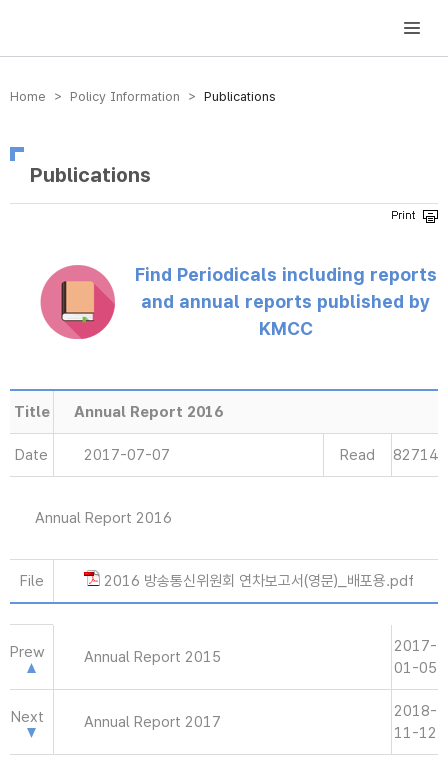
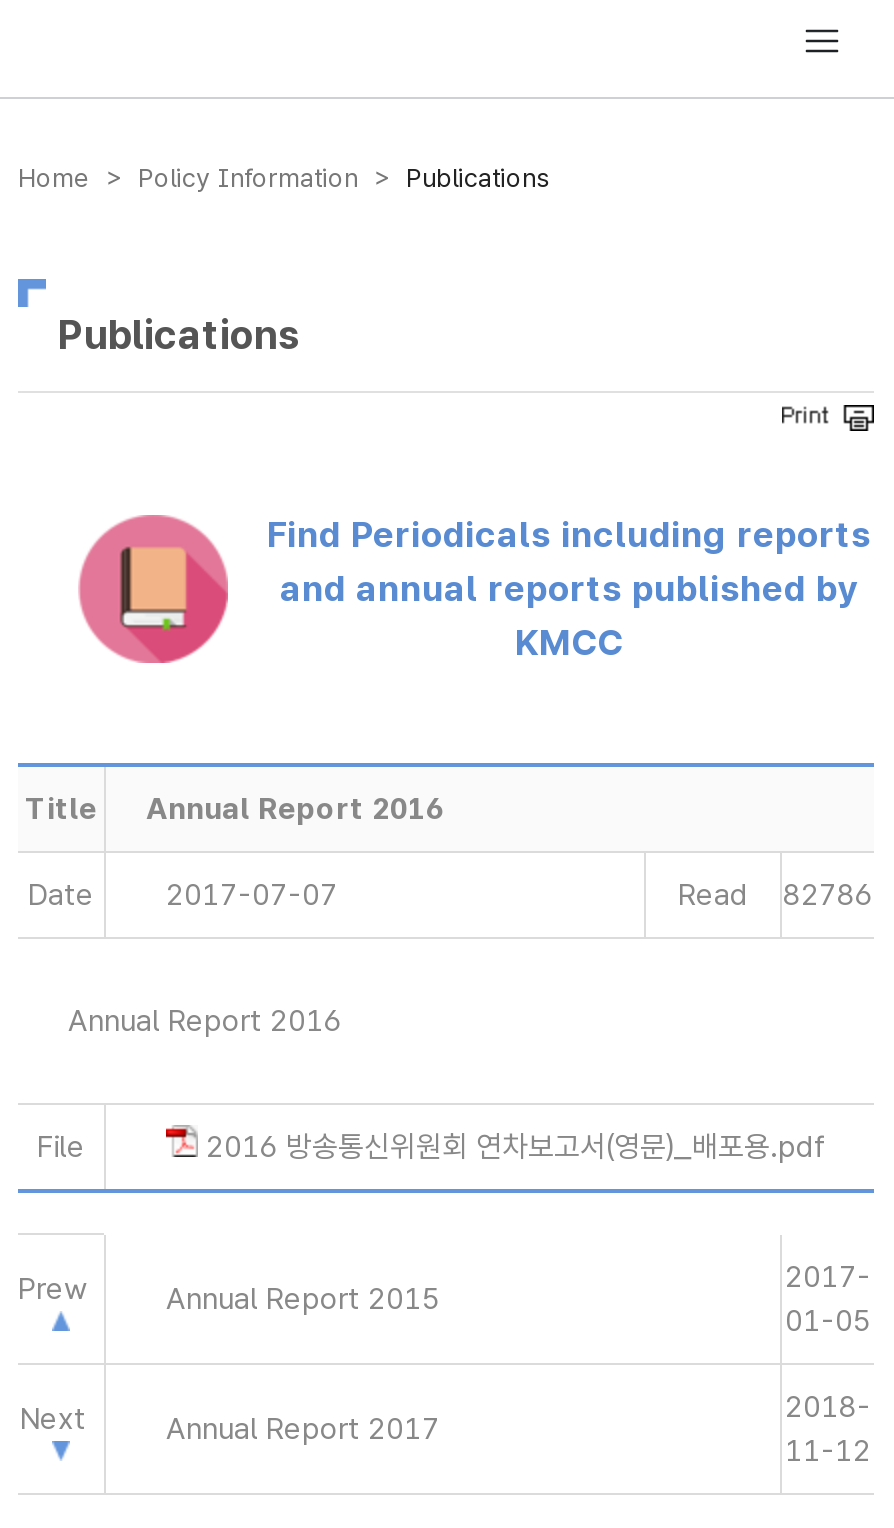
[340,446,437,464] Read 82714 -> [678,877,873,913] Read 82786

